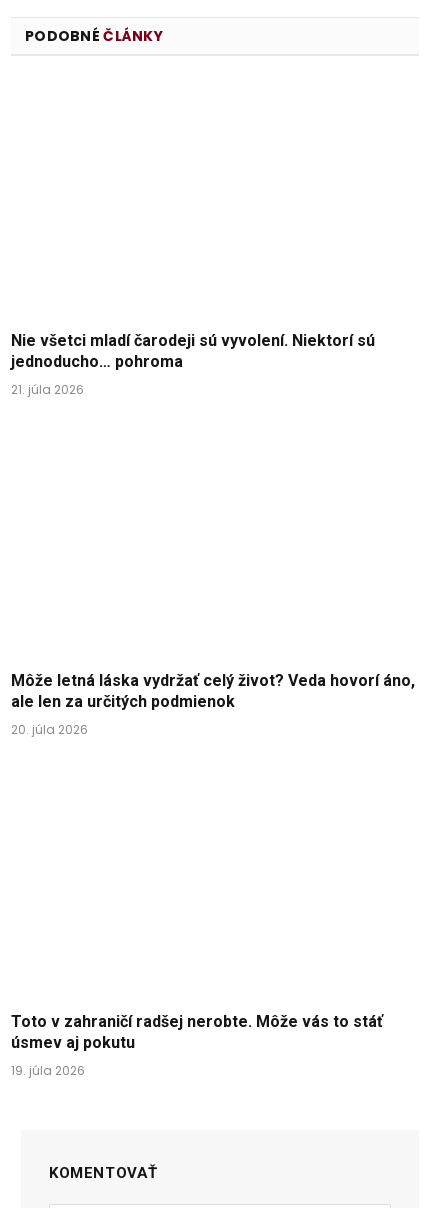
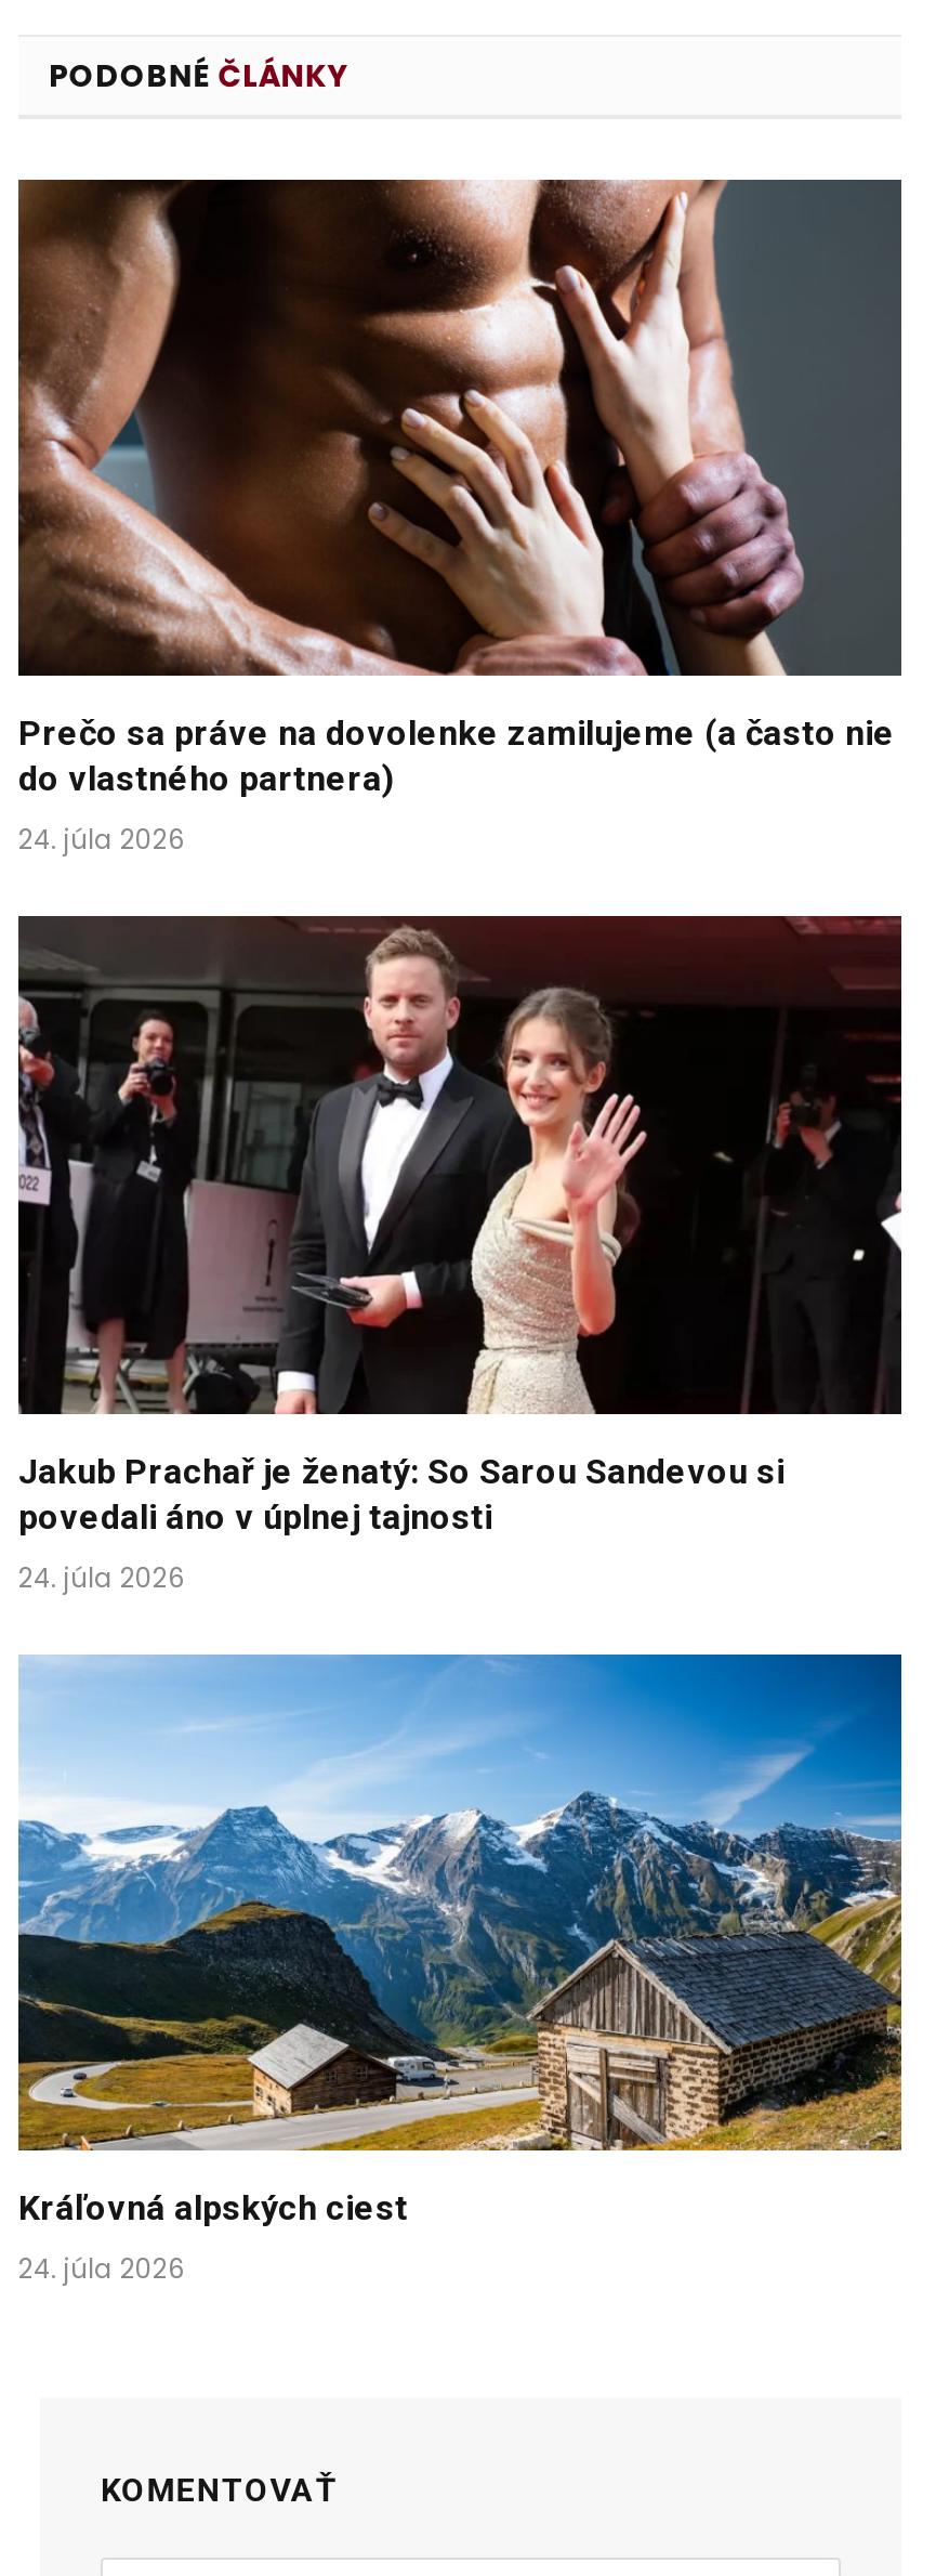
none -> [16,176,904,679] [image]
none -> [16,913,904,1389] [image]
none -> [16,1651,904,2154] [image]
[11,331,375,371] Nie všetci mladí čarodeji sú vyvolení. Niektorí sú | jednoducho… pohroma -> [18,713,895,799] Prečo sa práve na dovolenke zamilujeme (a často nie | do vlastného partnera)
[11,381,84,398] 21. júla 2026 -> [18,821,185,858] 24. júla 2026
[11,671,415,711] Môže letná láska vydržať celý život? Veda hovorí áno, | ale len za určitých podmienok -> [18,1450,785,1537] Jakub Prachař je ženatý: So Sarou Sandevou si | povedali áno v úplnej tajnosti
[11,721,88,738] 20. júla 2026 -> [18,1558,185,1595] 24. júla 2026
[11,1012,383,1052] Toto v zahraničí radšej nerobte. Môže vás to stáť | úsmev aj pokutu -> [18,2187,408,2229] Kráľovná alpských ciest
[11,1062,85,1079] 19. júla 2026 -> [18,2250,185,2287] 24. júla 2026

